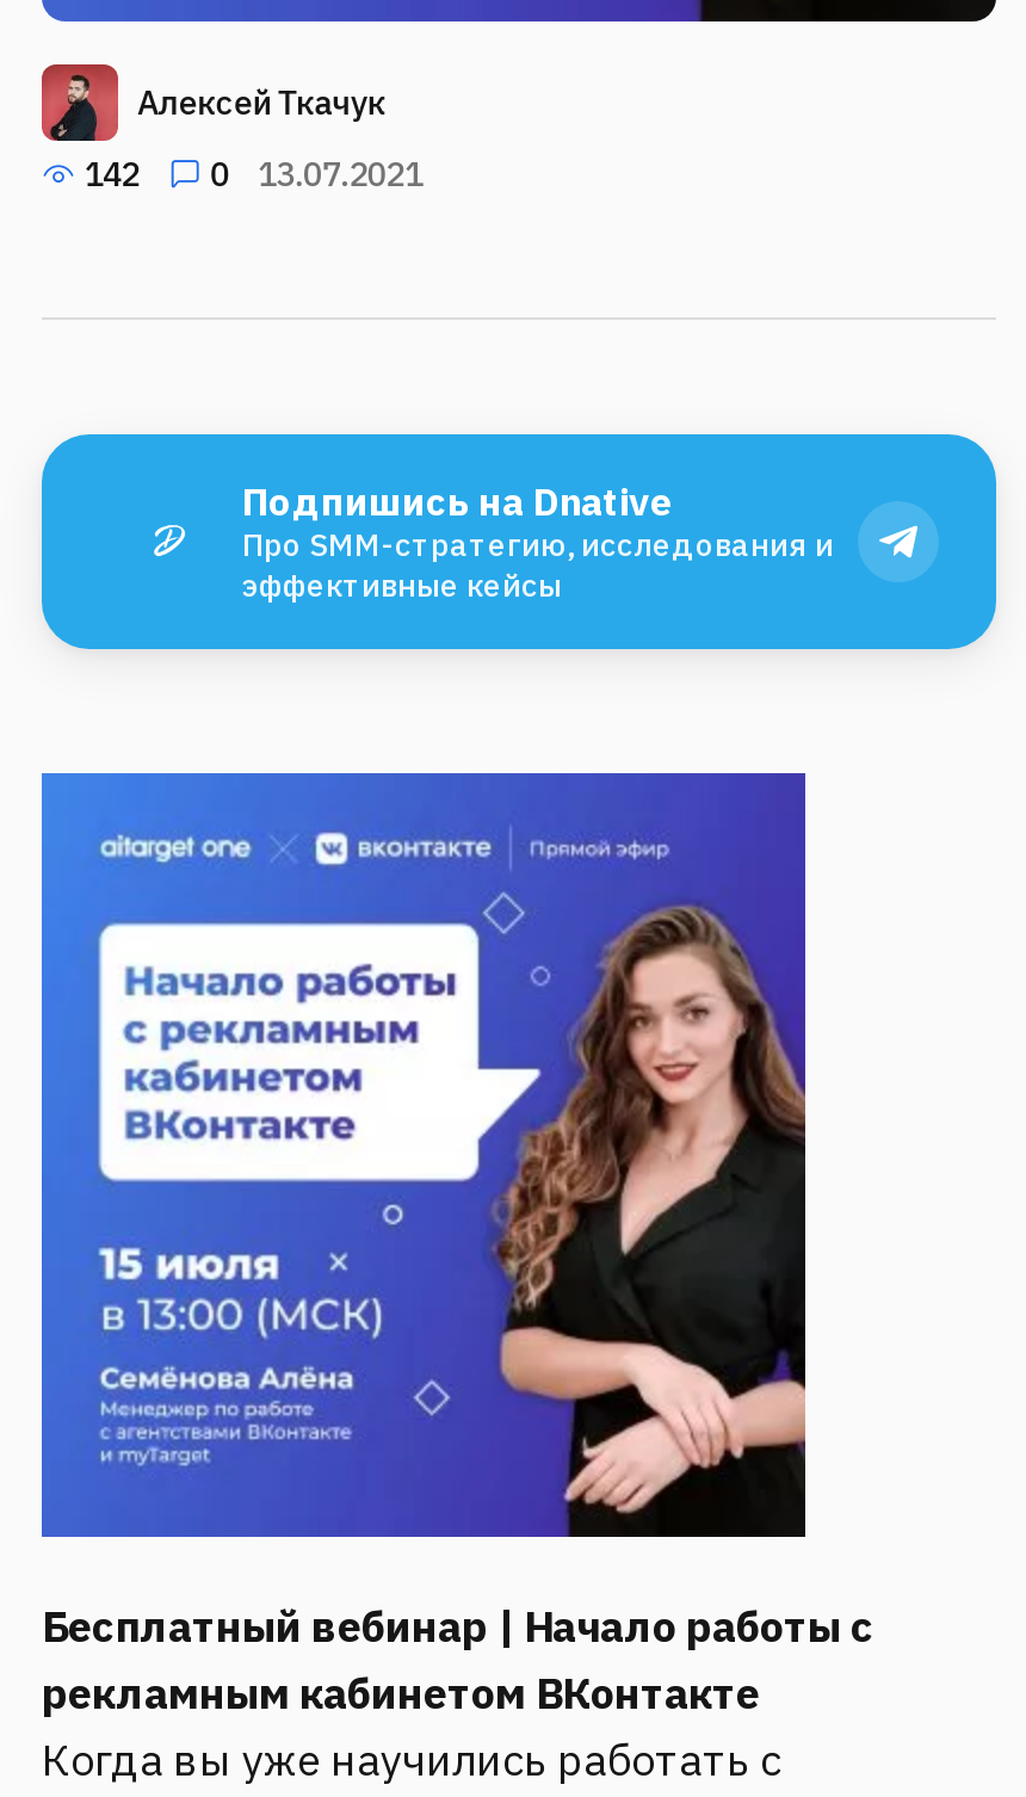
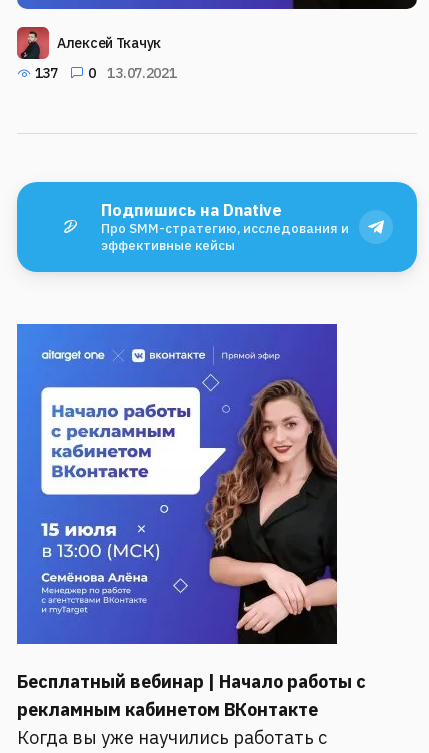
[84,153,423,196] 142 0 13.07.2021 -> [35,64,177,82] 137 0 13.07.2021

